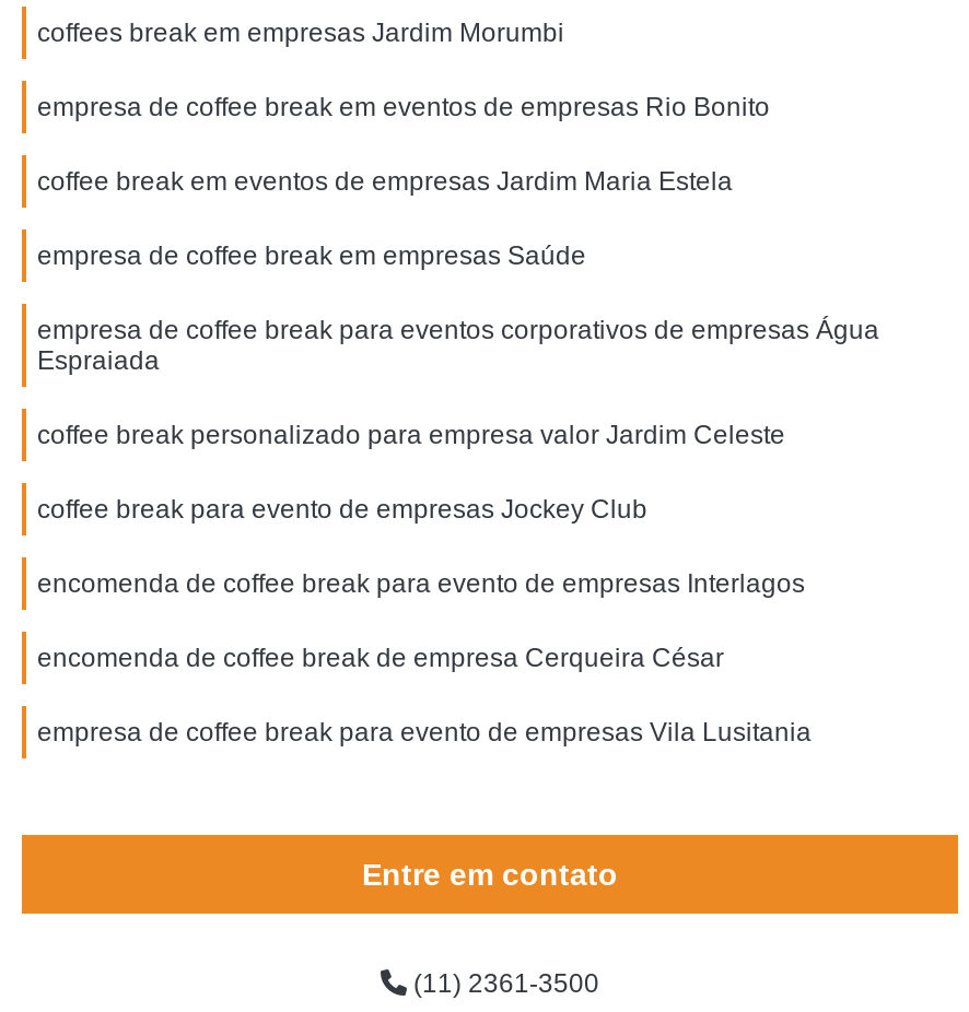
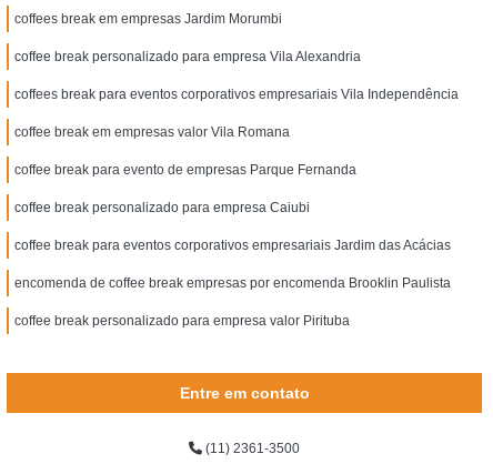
[37,92,879,748] empresa de coffee break em eventos de empresas Rio Bonito | coffee break em eventos de empresas Jardim Maria Estela | empresa de coffee break em empresas Saúde | empresa de coffee break para eventos corporativos de empresas Água | Espraiada | coffee break personalizado para empresa valor Jardim Celeste | coffee break para evento de empresas Jockey Club | encomenda de coffee break para evento de empresas Interlagos | encomenda de coffee break de empresa Cerqueira César | empresa de coffee break para evento de empresas Vila Lusitania -> [14,49,459,329] coffee break personalizado para empresa Vila Alexandria | coffees break para eventos corporativos empresariais Vila Independência | coffee break em empresas valor Vila Romana | coffee break para evento de empresas Parque Fernanda | coffee break personalizado para empresa Caiubi | coffee break para eventos corporativos empresariais Jardim das Acácias | encomenda de coffee break empresas por encomenda Brooklin Paulista | coffee break personalizado para empresa valor Pirituba

